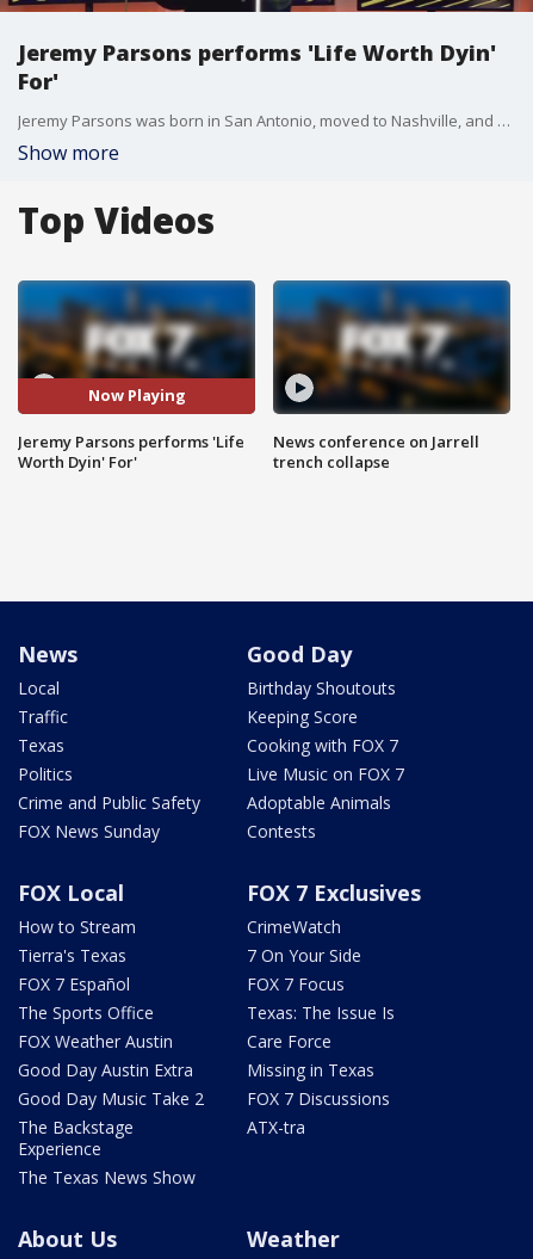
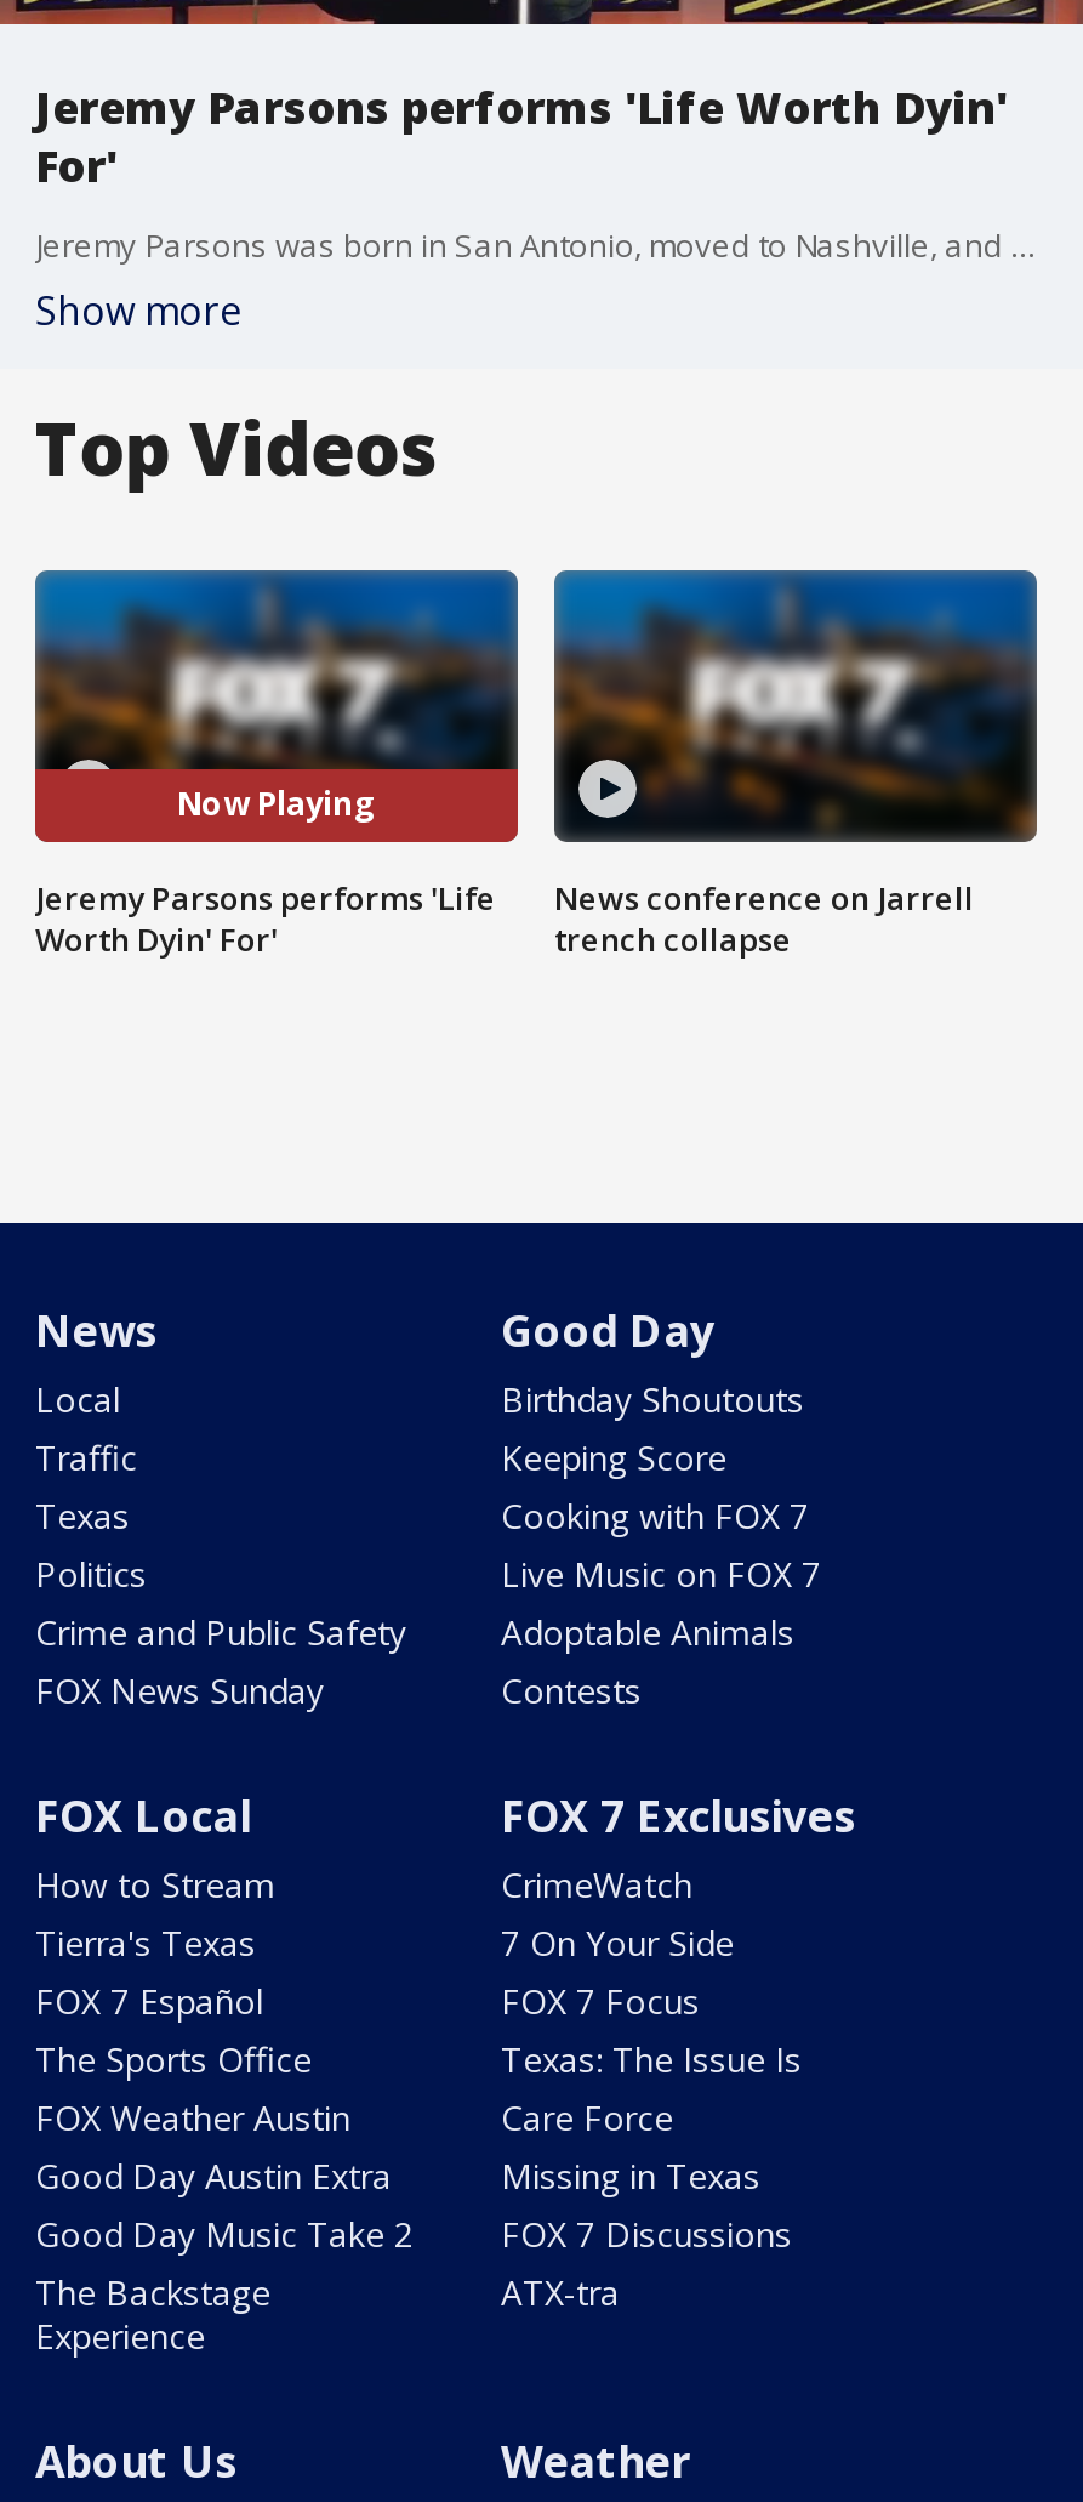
[18,1166,196,1188] The Texas News Show -> none

